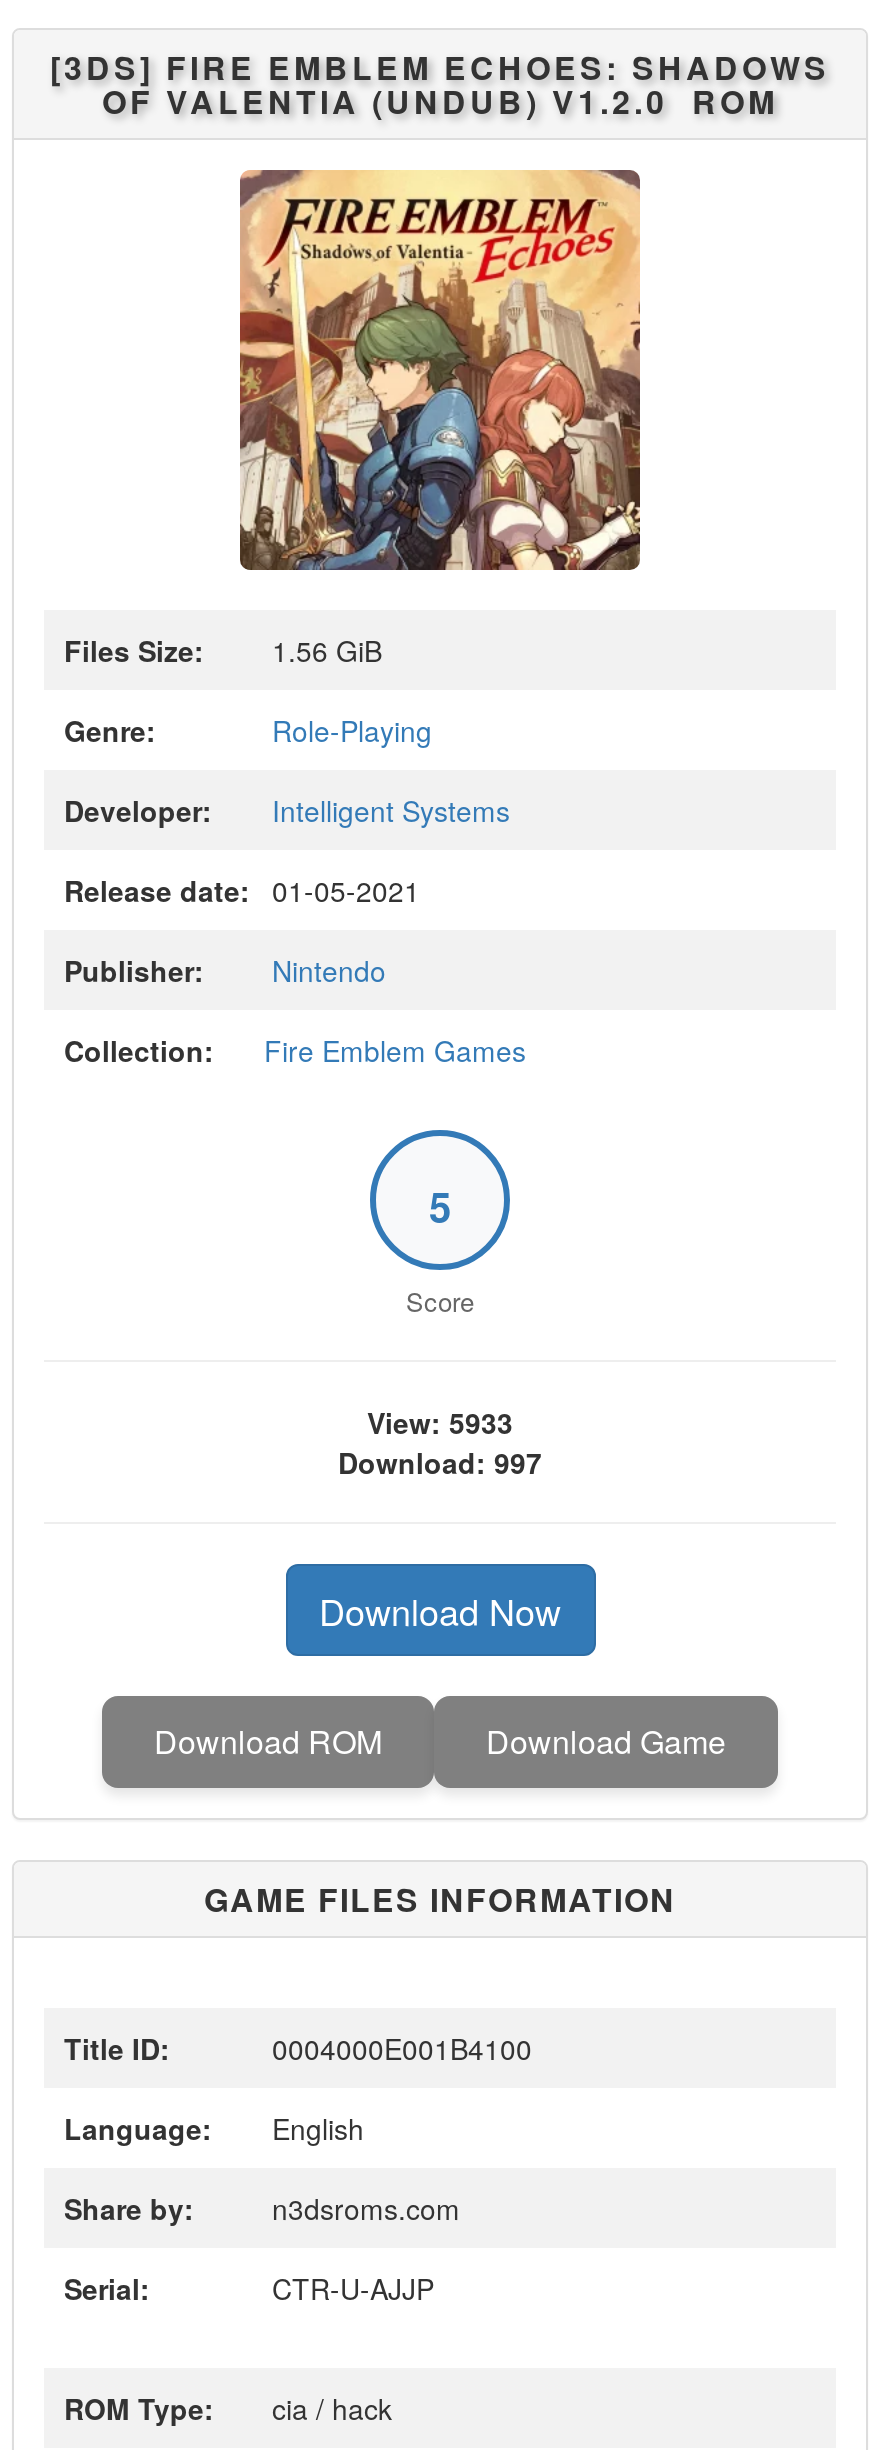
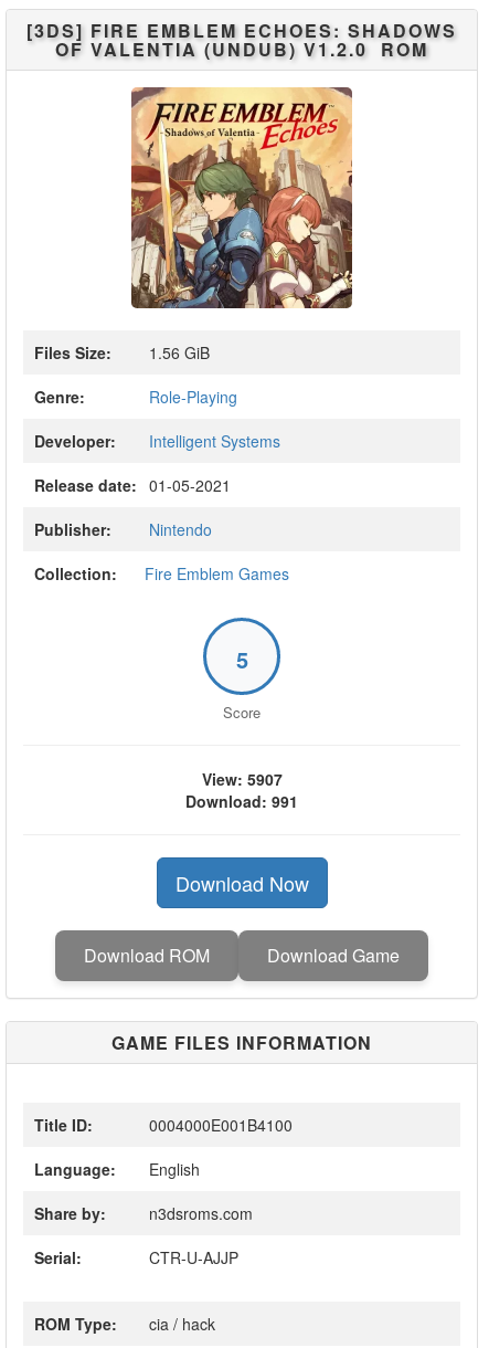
[367,1402,513,1442] View: 5933 -> [201,768,282,790] View: 5907
[338,1442,542,1482] Download: 997 -> [185,790,298,812] Download: 991

